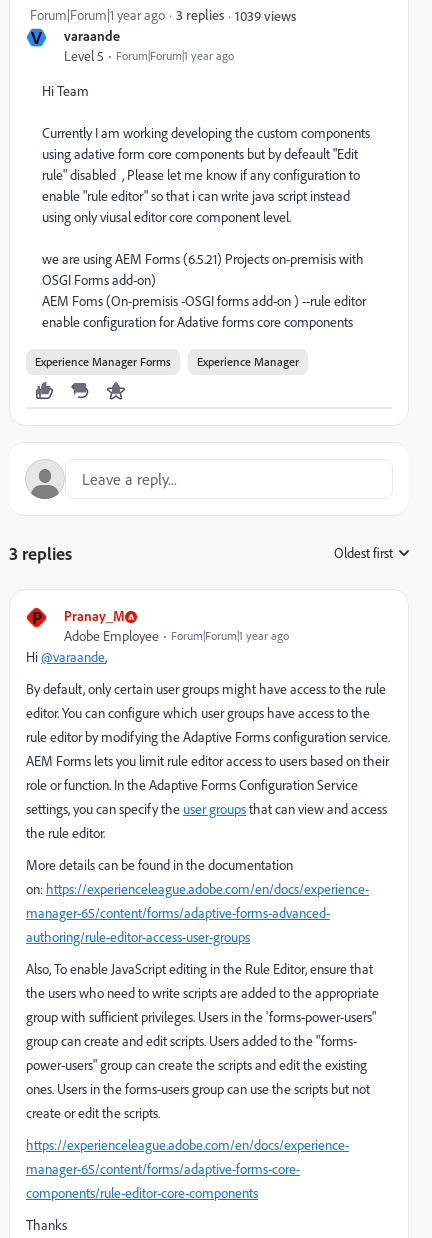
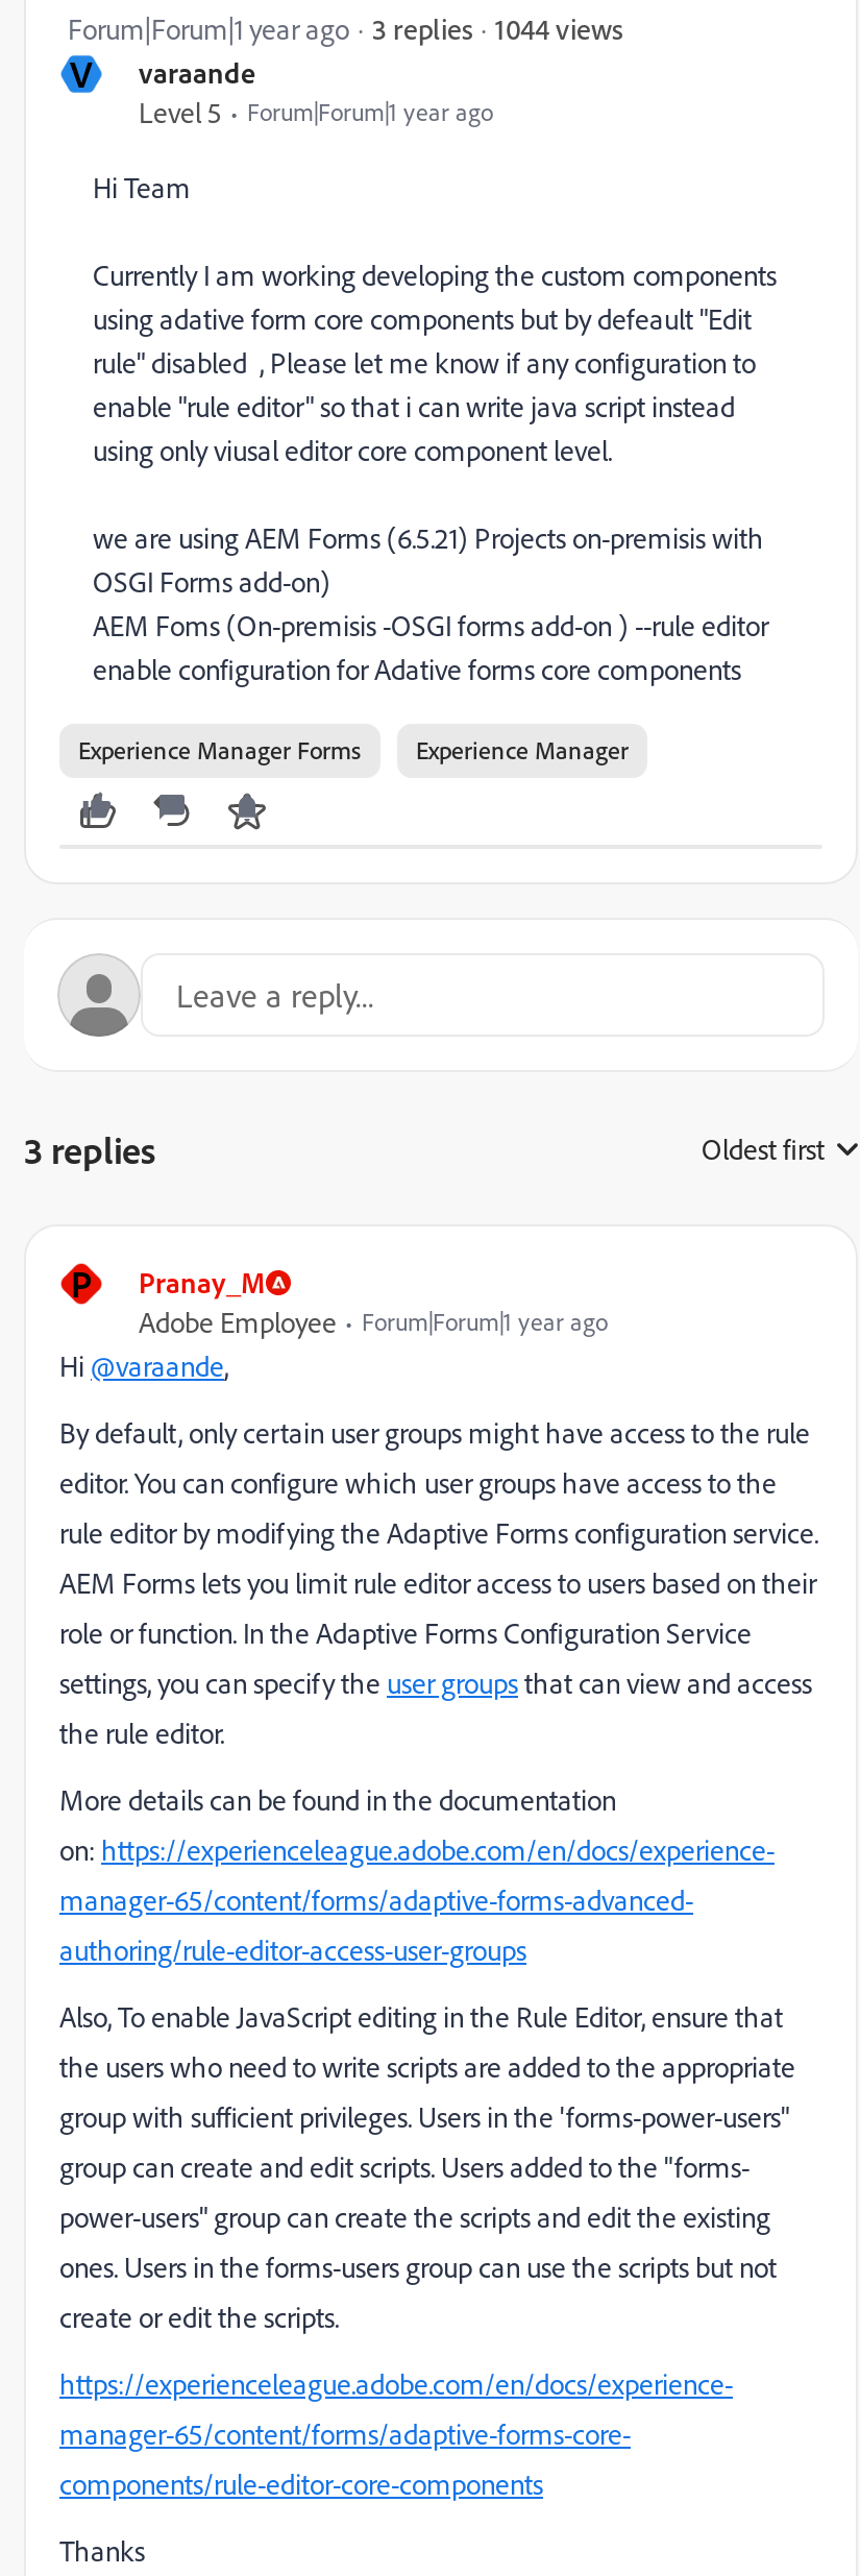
[235,6,296,23] 1039 views -> [495,9,622,45] 1044 views

